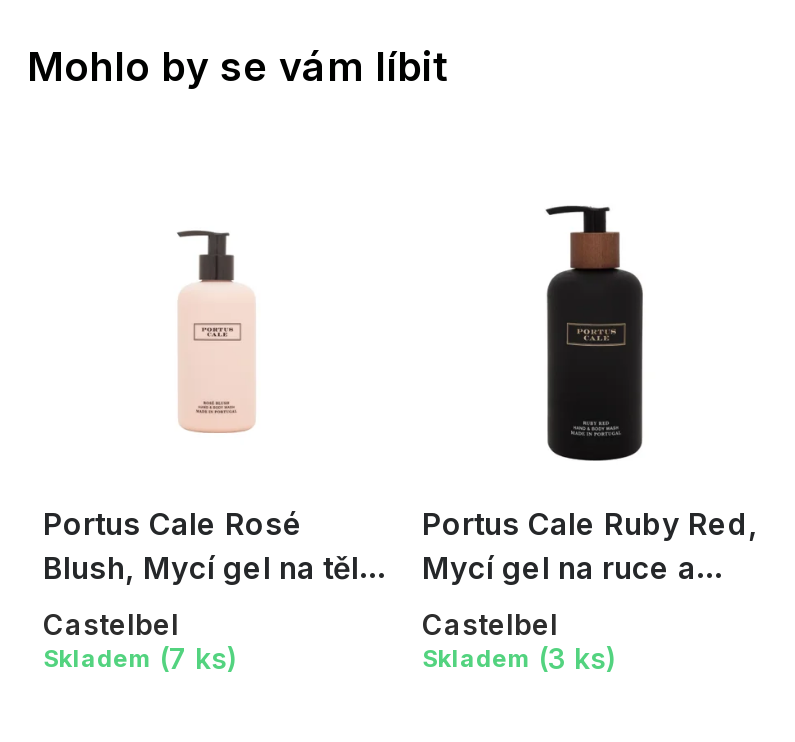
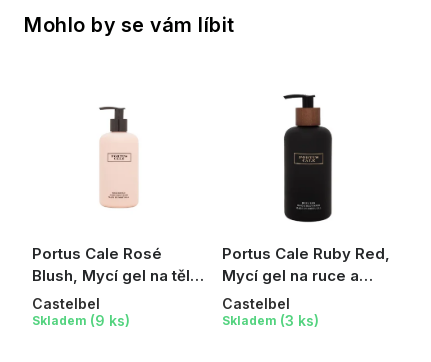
[43,640,237,674] Skladem (7 ks) -> [32,311,130,328] Skladem (9 ks)

